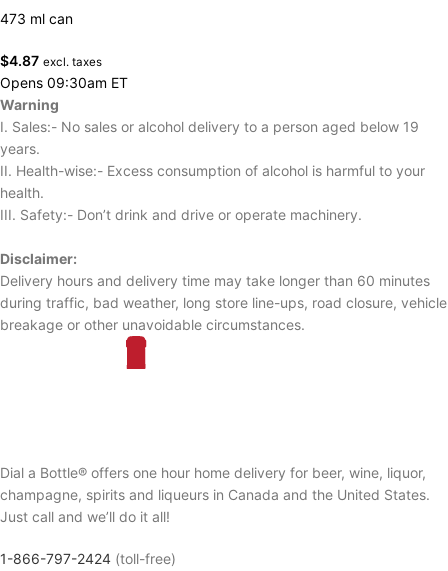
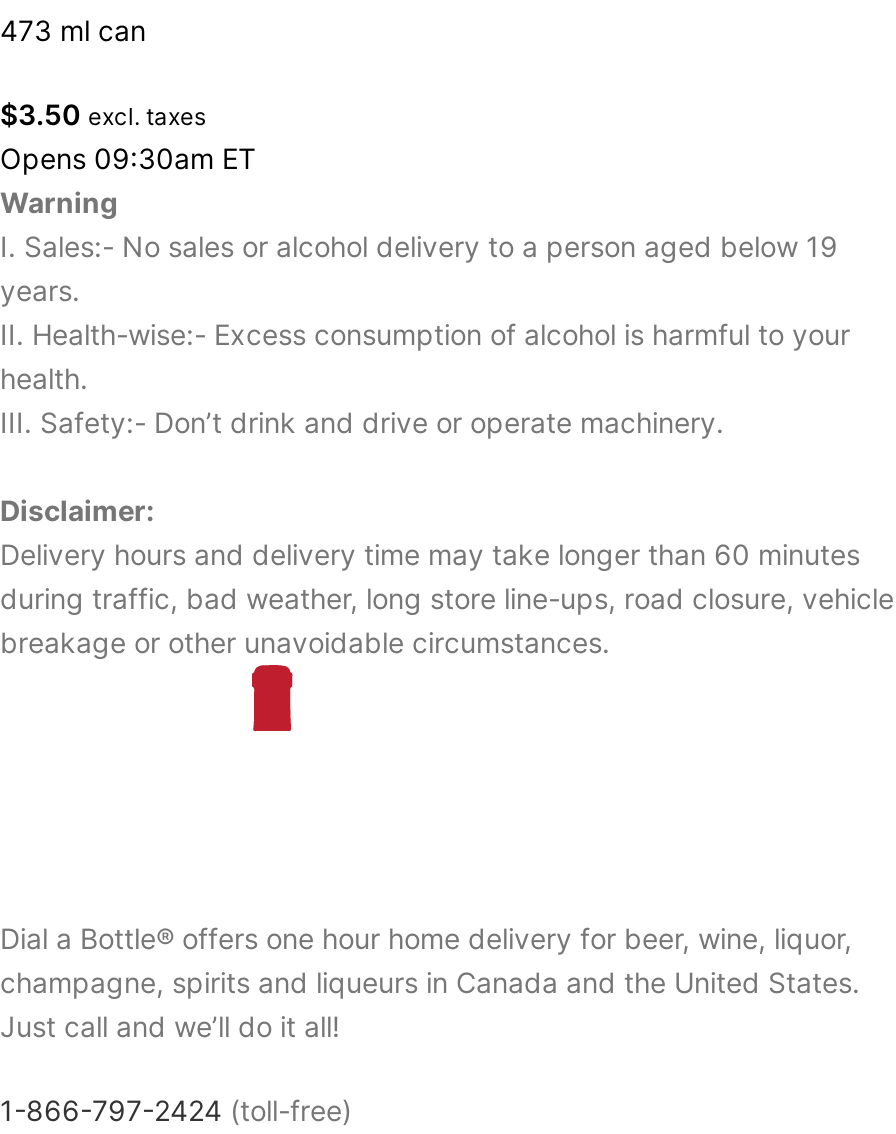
[0,52,102,69] $4.87 excl. taxes -> [0,96,206,130] $3.50 excl. taxes

